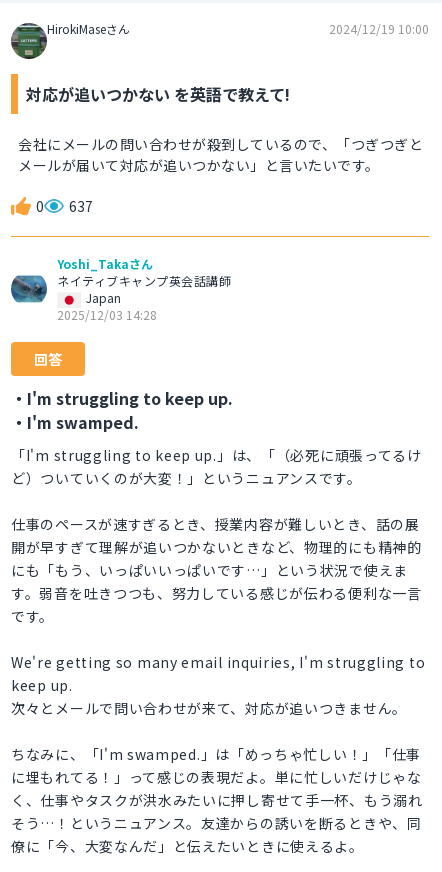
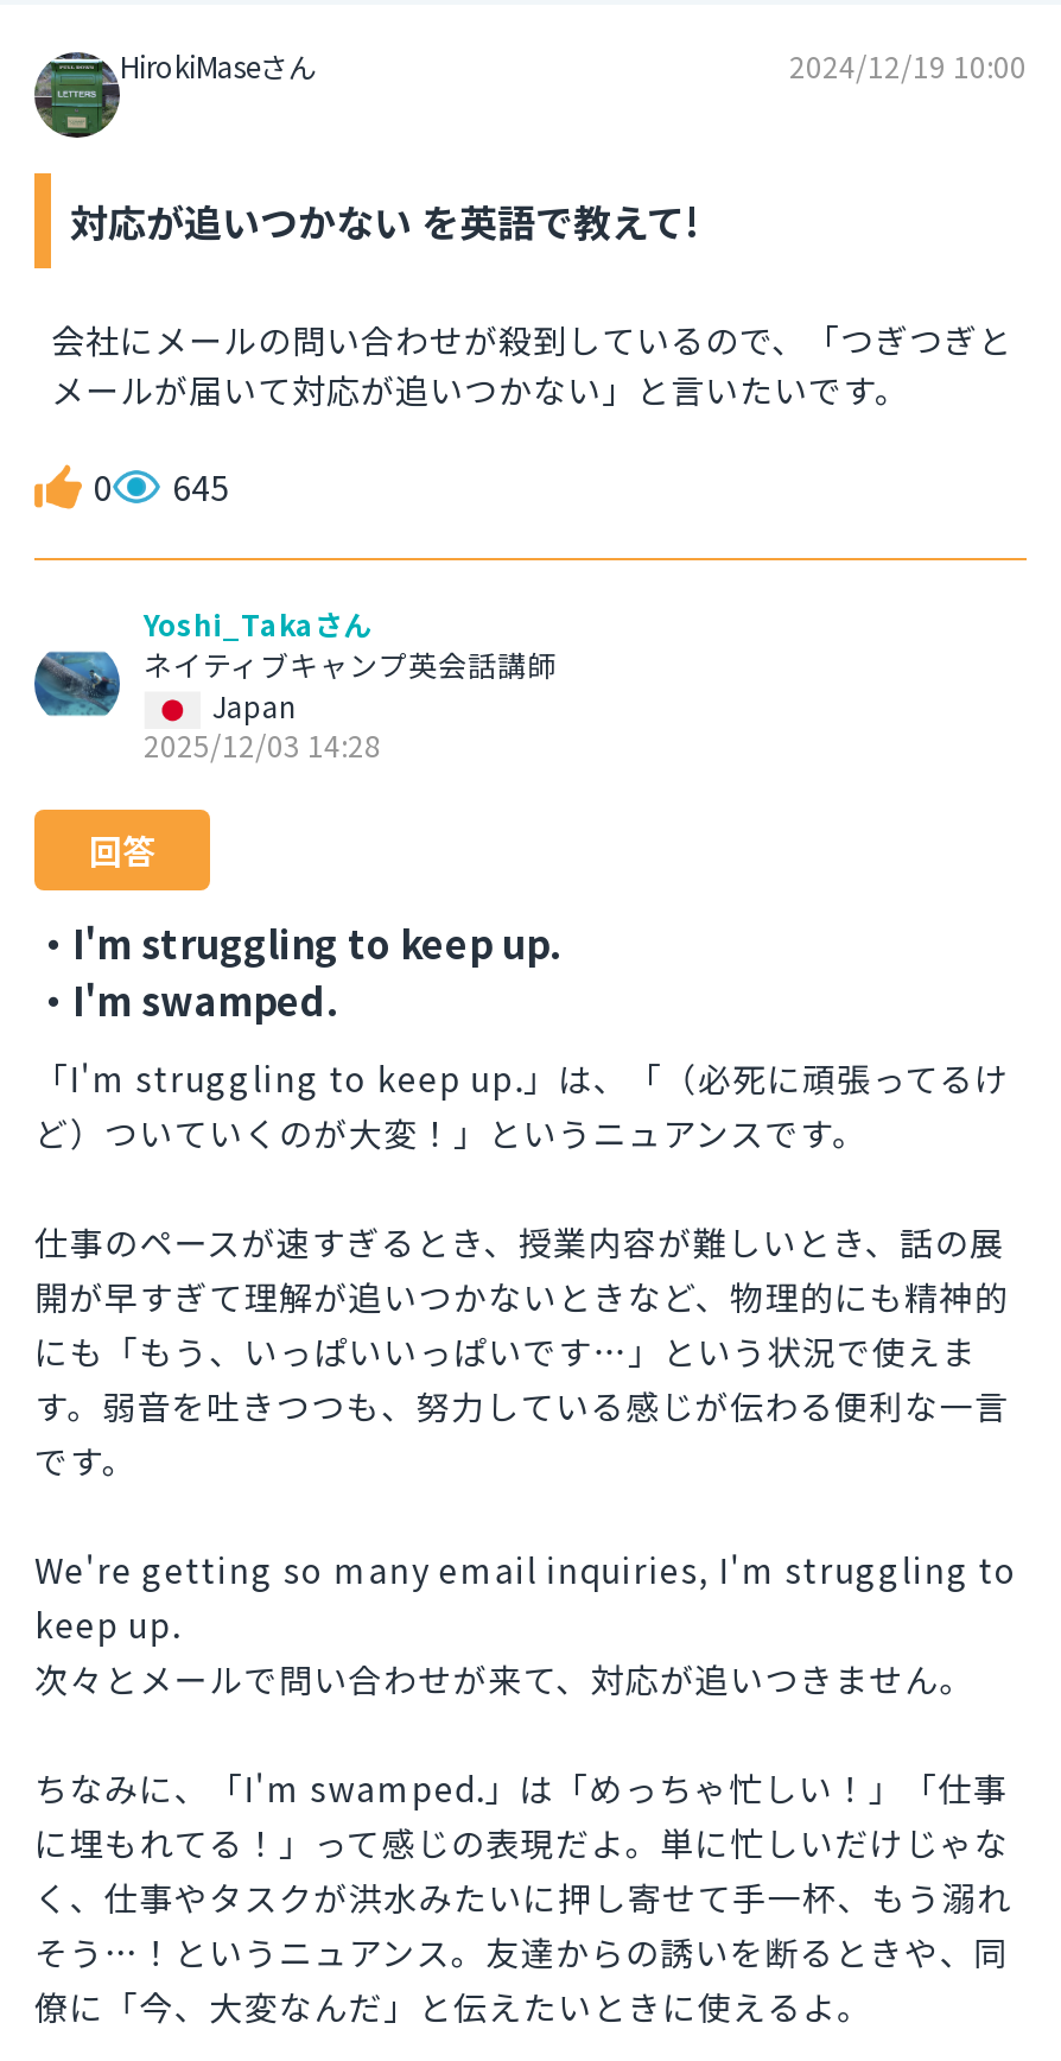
[36,196,93,216] 0 637 -> [94,464,229,512] 0 645

